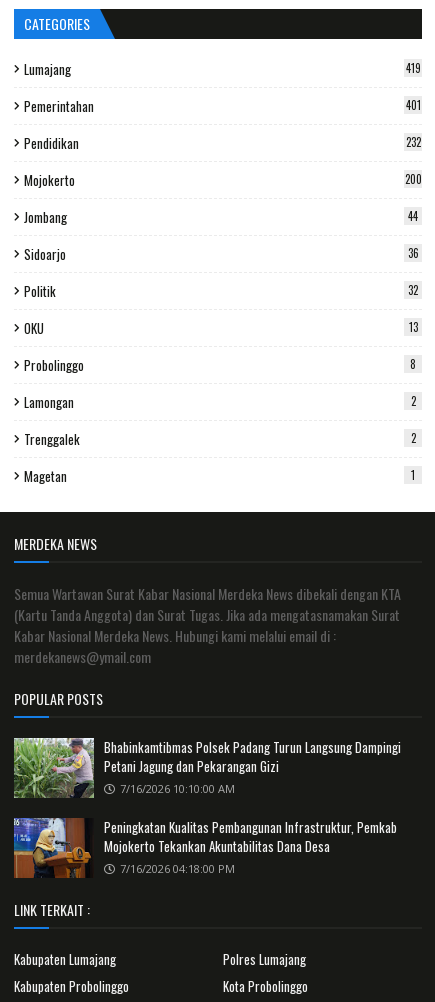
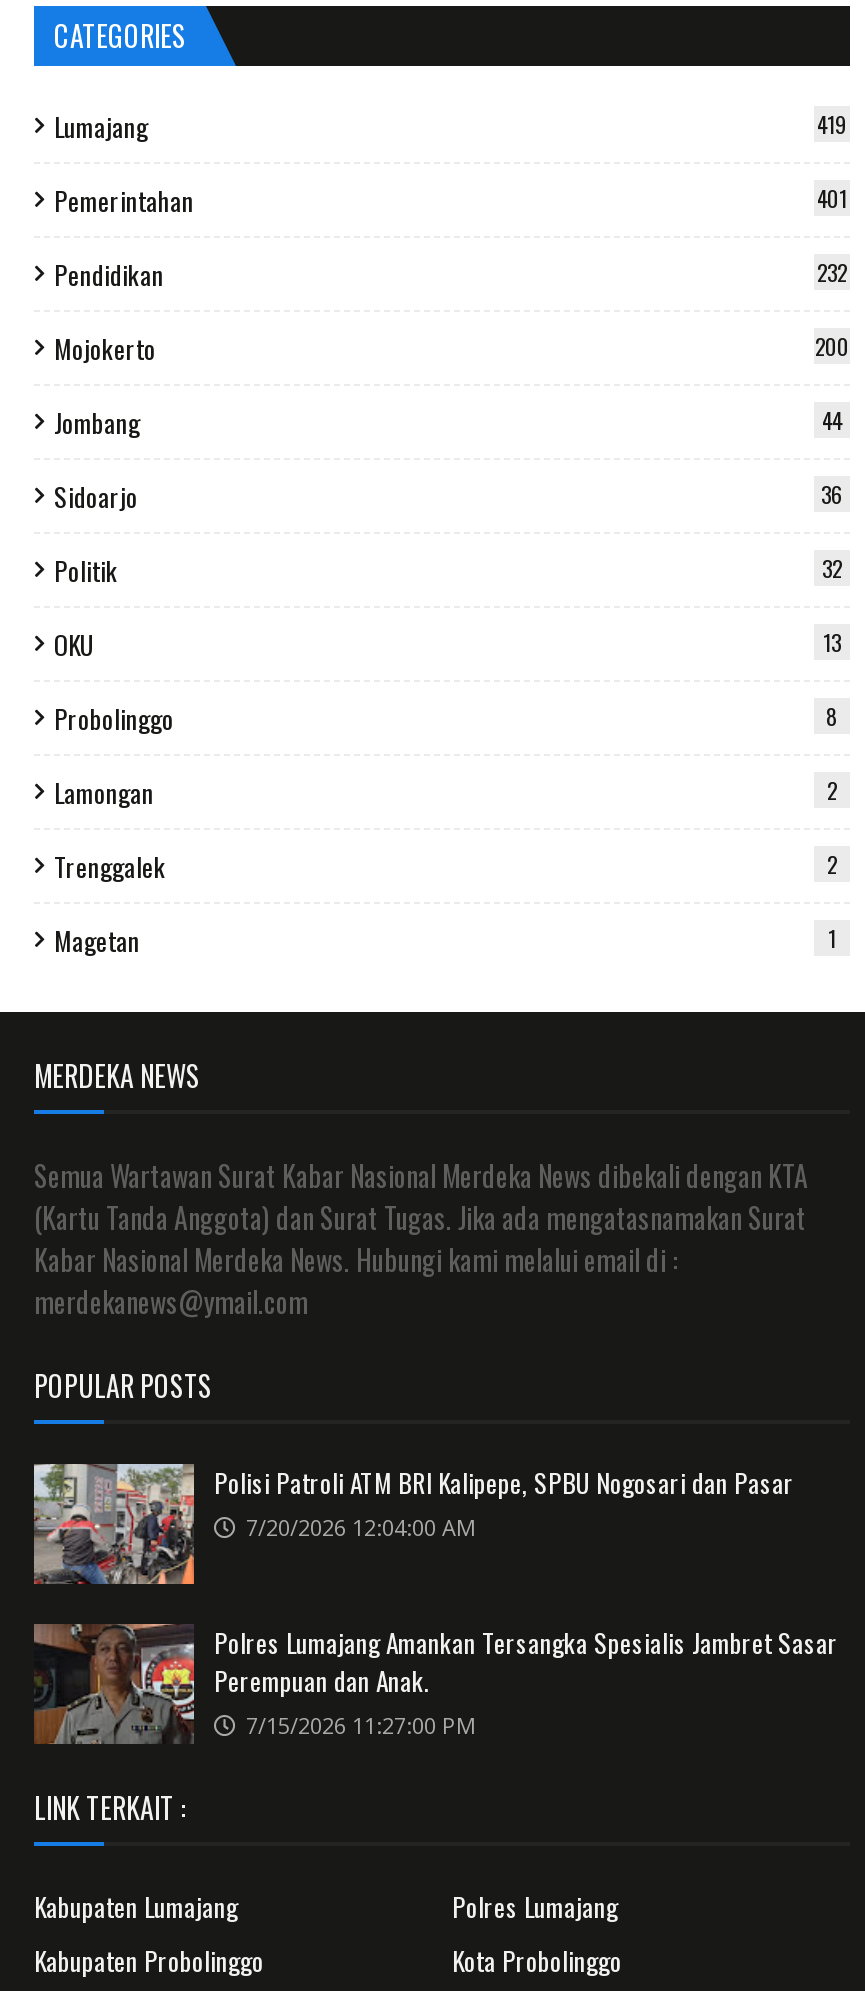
[13,737,401,799] [image] | Bhabinkamtibmas Polsek Padang Turun Langsung Dampingi | Petani Jagung dan Pekarangan Gizi | 7/16/2026 10:10:00 AM -> [32,1462,794,1586] [image] | Polisi Patroli ATM BRI Kalipepe, SPBU Nogosari dan Pasar | 7/20/2026 12:04:00 AM
[13,817,397,878] [image] | Peningkatan Kualitas Pembangunan Infrastruktur, Pemkab | Mojokerto Tekankan Akuntabilitas Dana Desa | 7/16/2026 04:18:00 PM -> [34,1622,838,1746] [image] | Polres Lumajang Amankan Tersangka Spesialis Jambret Sasar | Perempuan dan Anak. | 7/15/2026 11:27:00 PM

